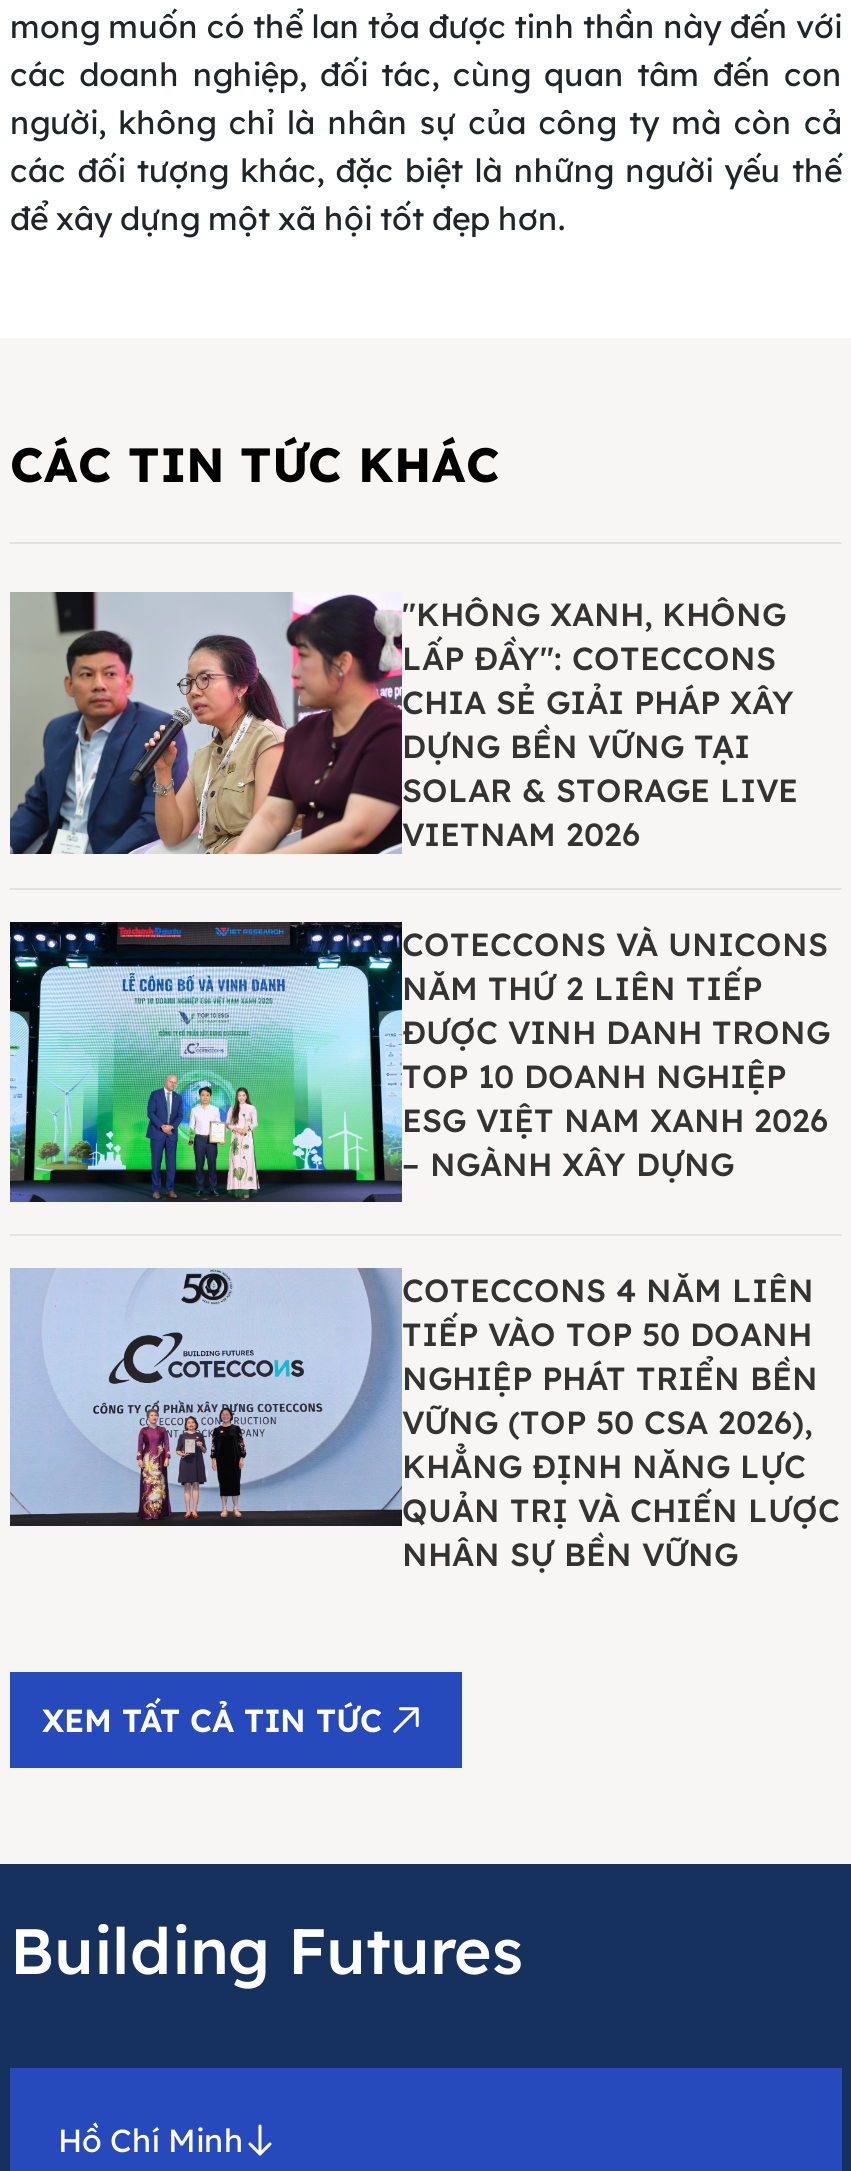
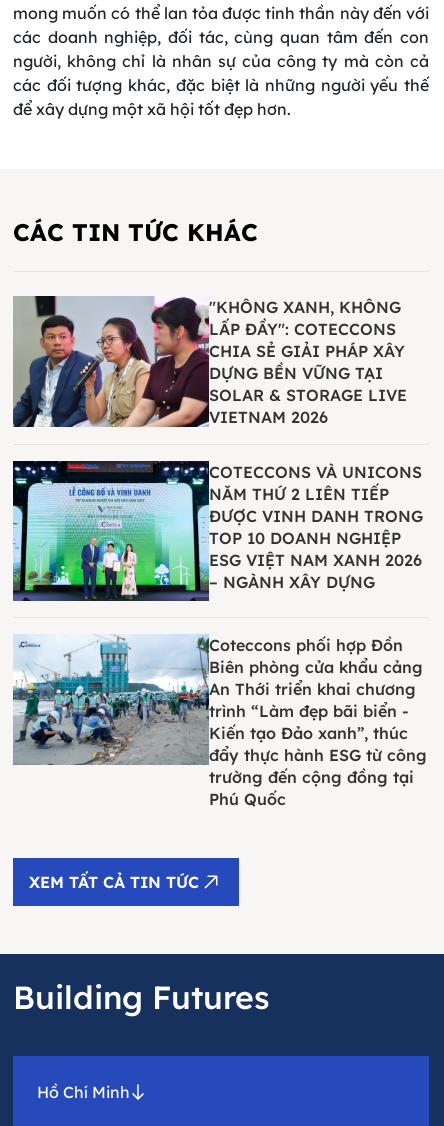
[10,1268,840,1574] [image] | COTECCONS 4 NĂM LIÊN | TIẾP VÀO TOP 50 DOANH | NGHIỆP PHÁT TRIỂN BỀN | VỮNG (TOP 50 CSA 2026), | KHẲNG ĐỊNH NĂNG LỰC | QUẢN TRỊ VÀ CHIẾN LƯỢC | NHÂN SỰ BỀN VỮNG -> [12,635,427,809] [image] | Coteccons phối hợp Đồn | Biên phòng cửa khẩu cảng | An Thới triển khai chương | trình “Làm đẹp bãi biển - | Kiến tạo Đảo xanh”, thúc | đẩy thực hành ESG từ công | trường đến cộng đồng tại | Phú Quốc

